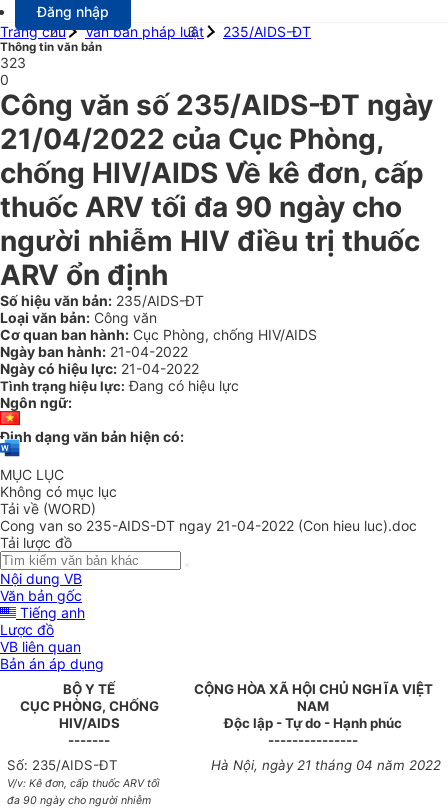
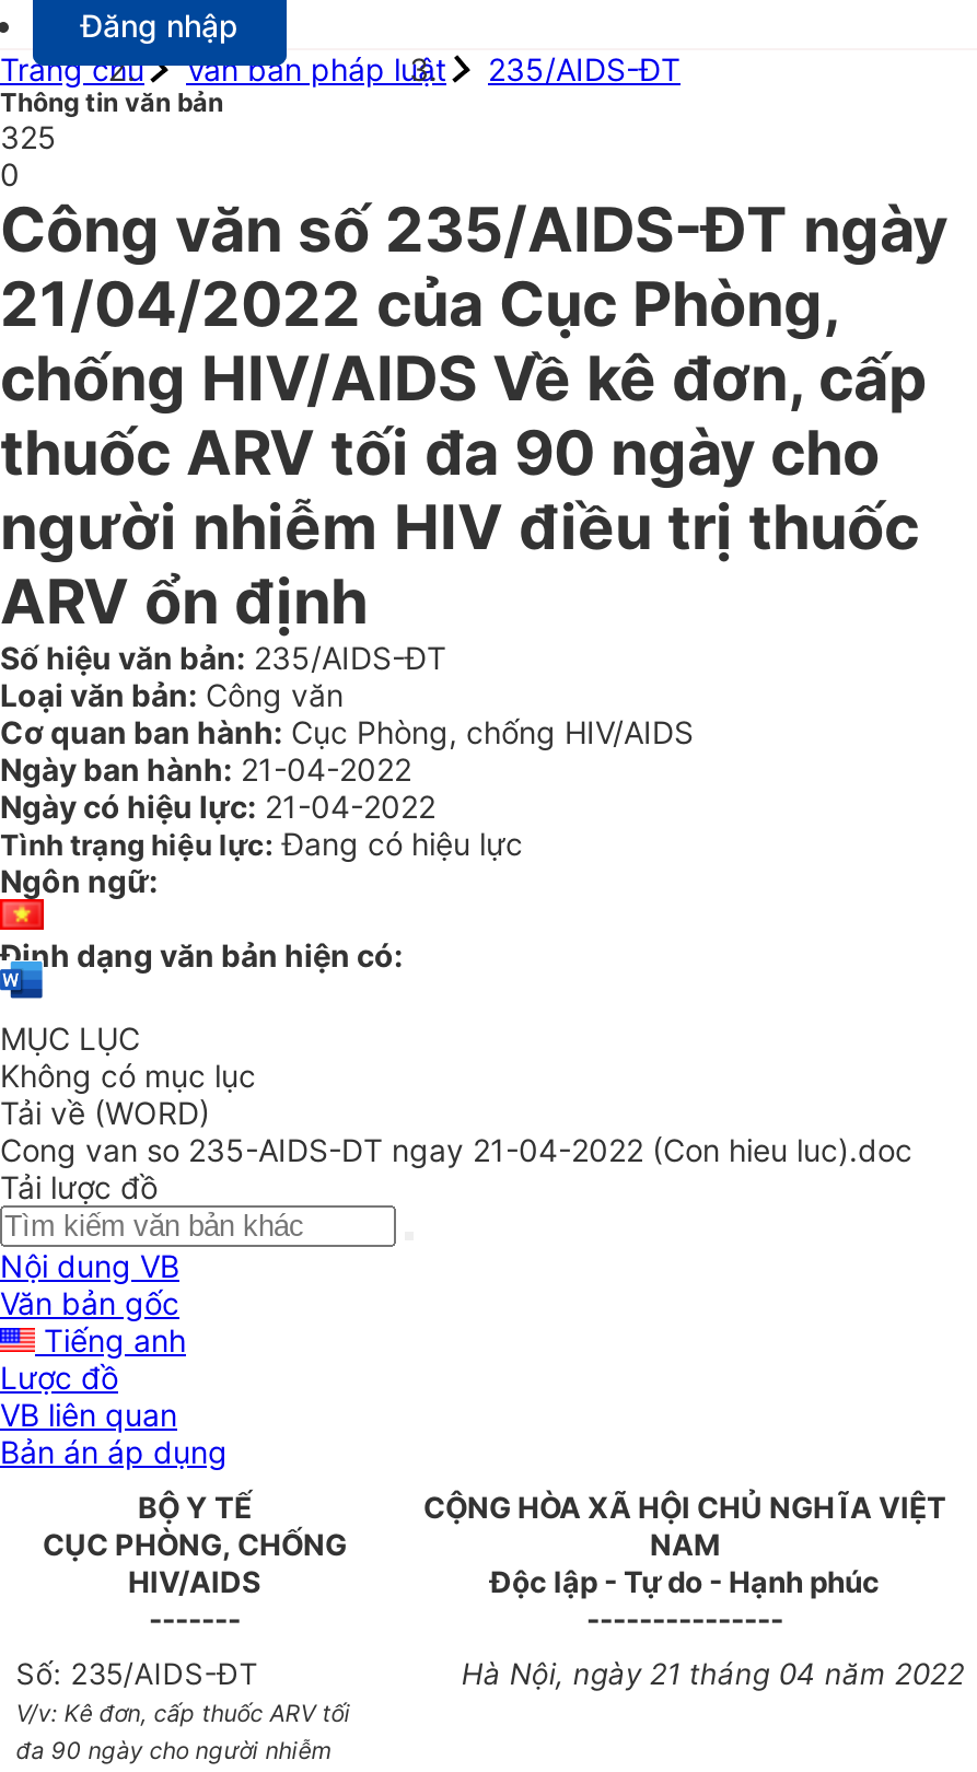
[0,54,26,71] 323 -> [0,118,57,155] 325

